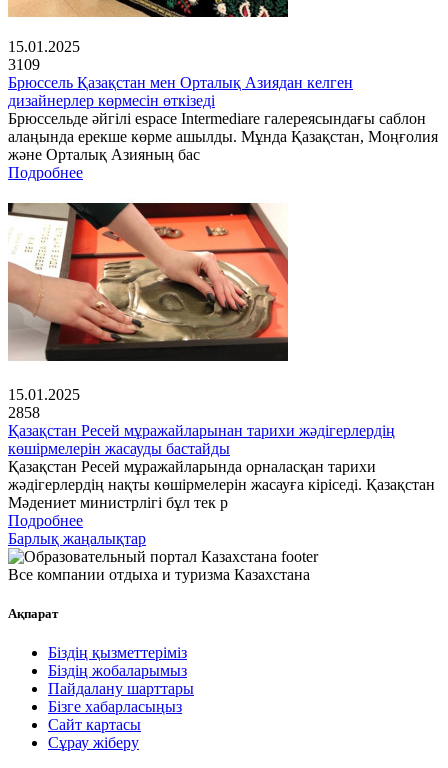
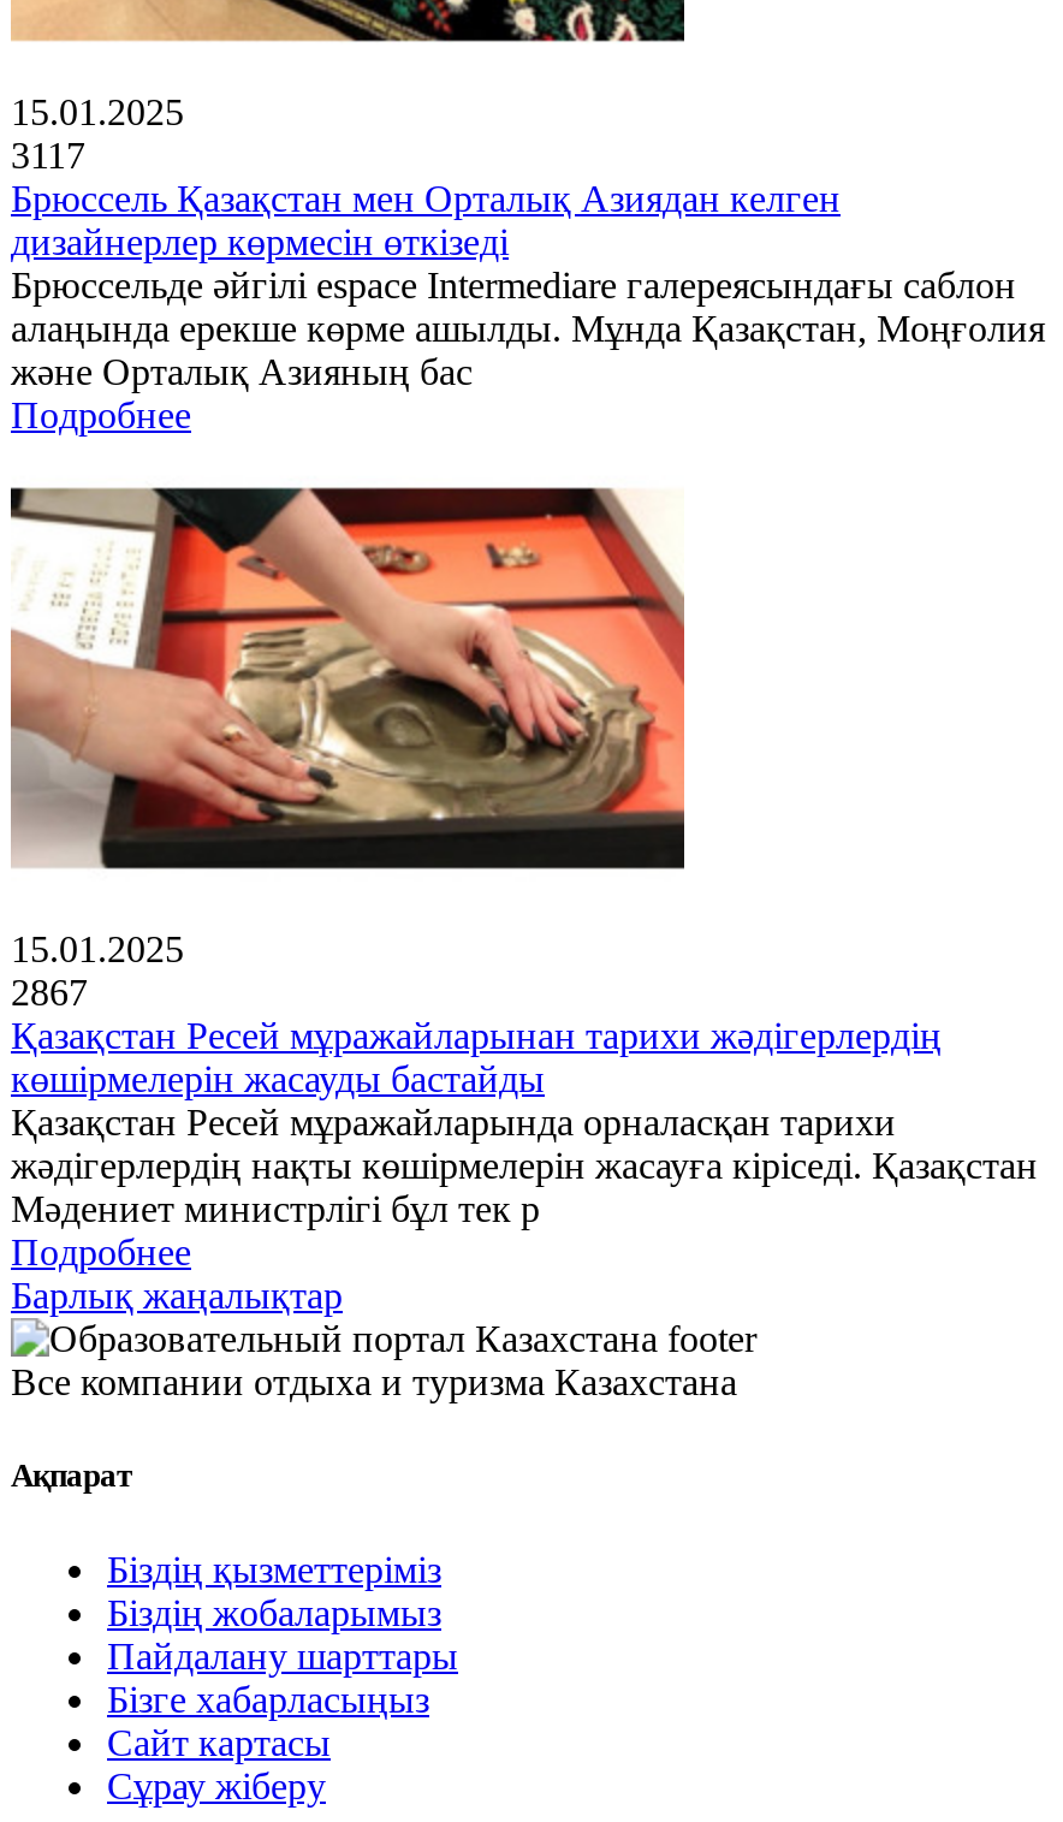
[8,56,40,73] 3109 -> [11,135,85,176] 3117
[8,404,40,421] 2858 -> [11,972,88,1013] 2867

